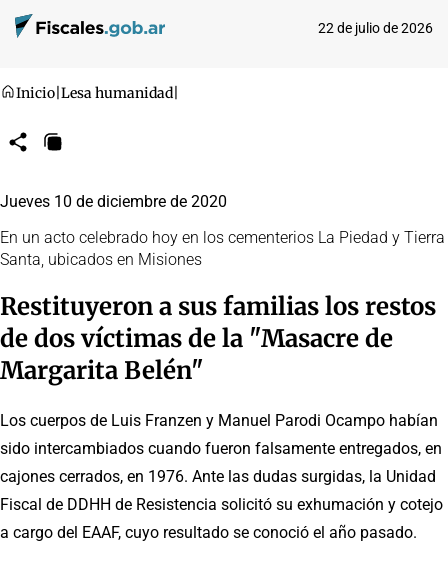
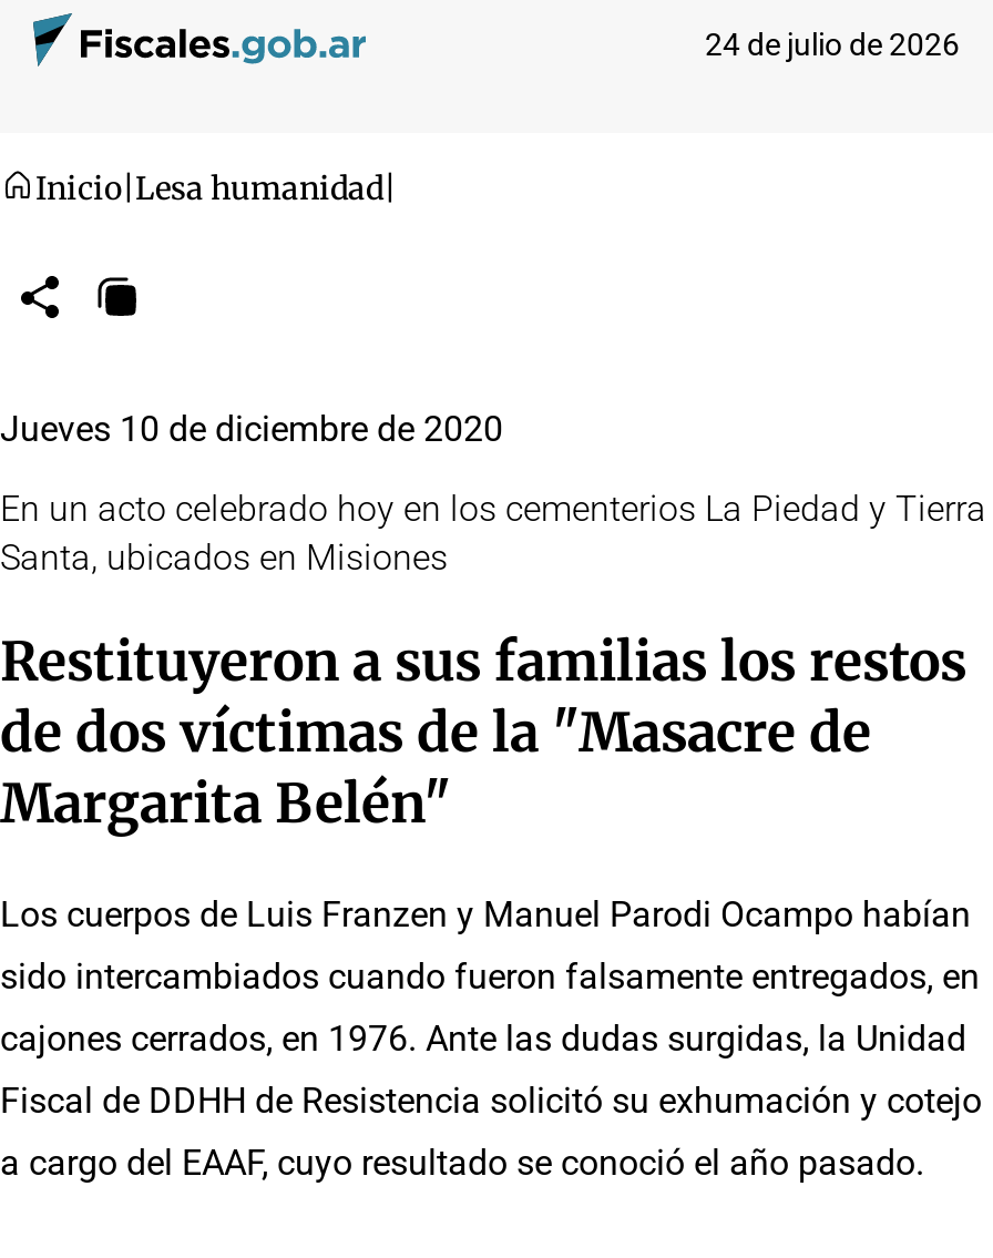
[318,20,433,36] 22 de julio de 2026 -> [705,27,960,62] 24 de julio de 2026

